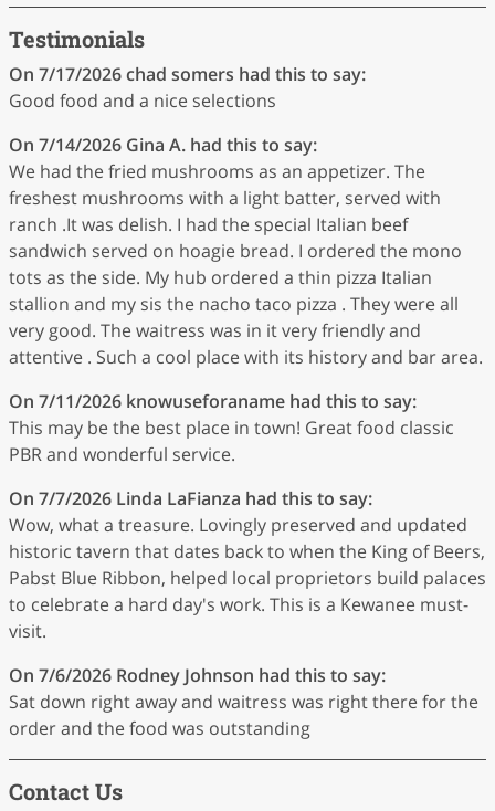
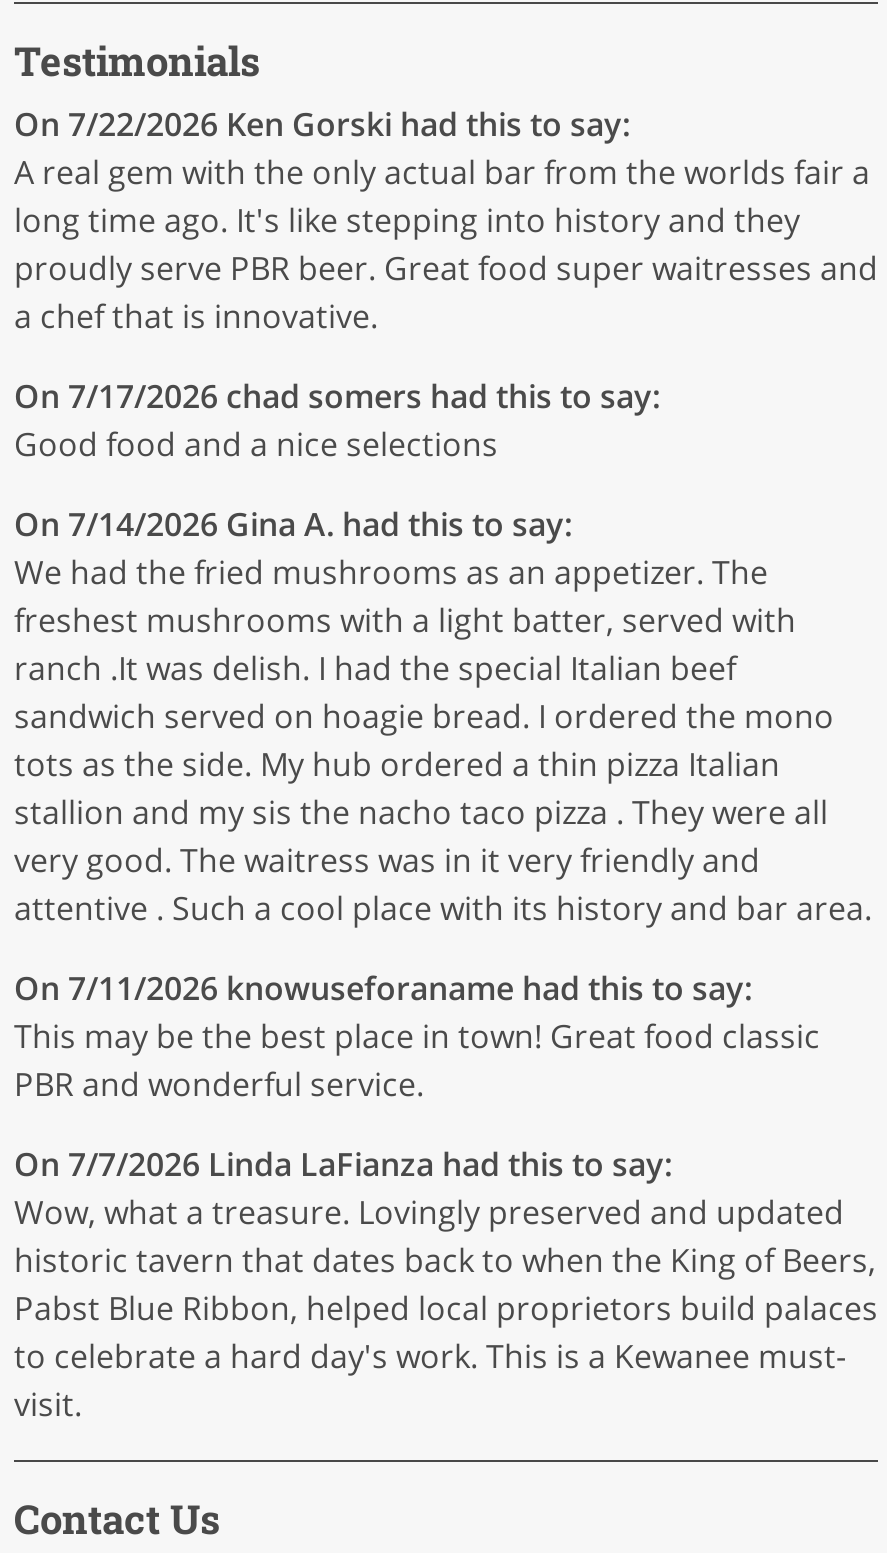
none -> [14,102,878,338] On 7/22/2026 Ken Gorski had this to say: | A real gem with the only actual bar from the worlds fair a | long time ago. It's like stepping into history and they | proudly serve PBR beer. Great food super waitresses and | a chef that is innovative.
moved [9,62,486,643] -> [14,374,878,1426]: On 7/17/2026 chad somers had this to say: | Good food and a nice selections | On 7/14/2026 Gina A. had this to say: | ... | to celebrate a hard day's work. This is a Kewanee must- | visit.
[9,663,478,740] On 7/6/2026 Rodney Johnson had this to say: | Sat down right away and waitress was right there for the | order and the food was outstanding -> none

